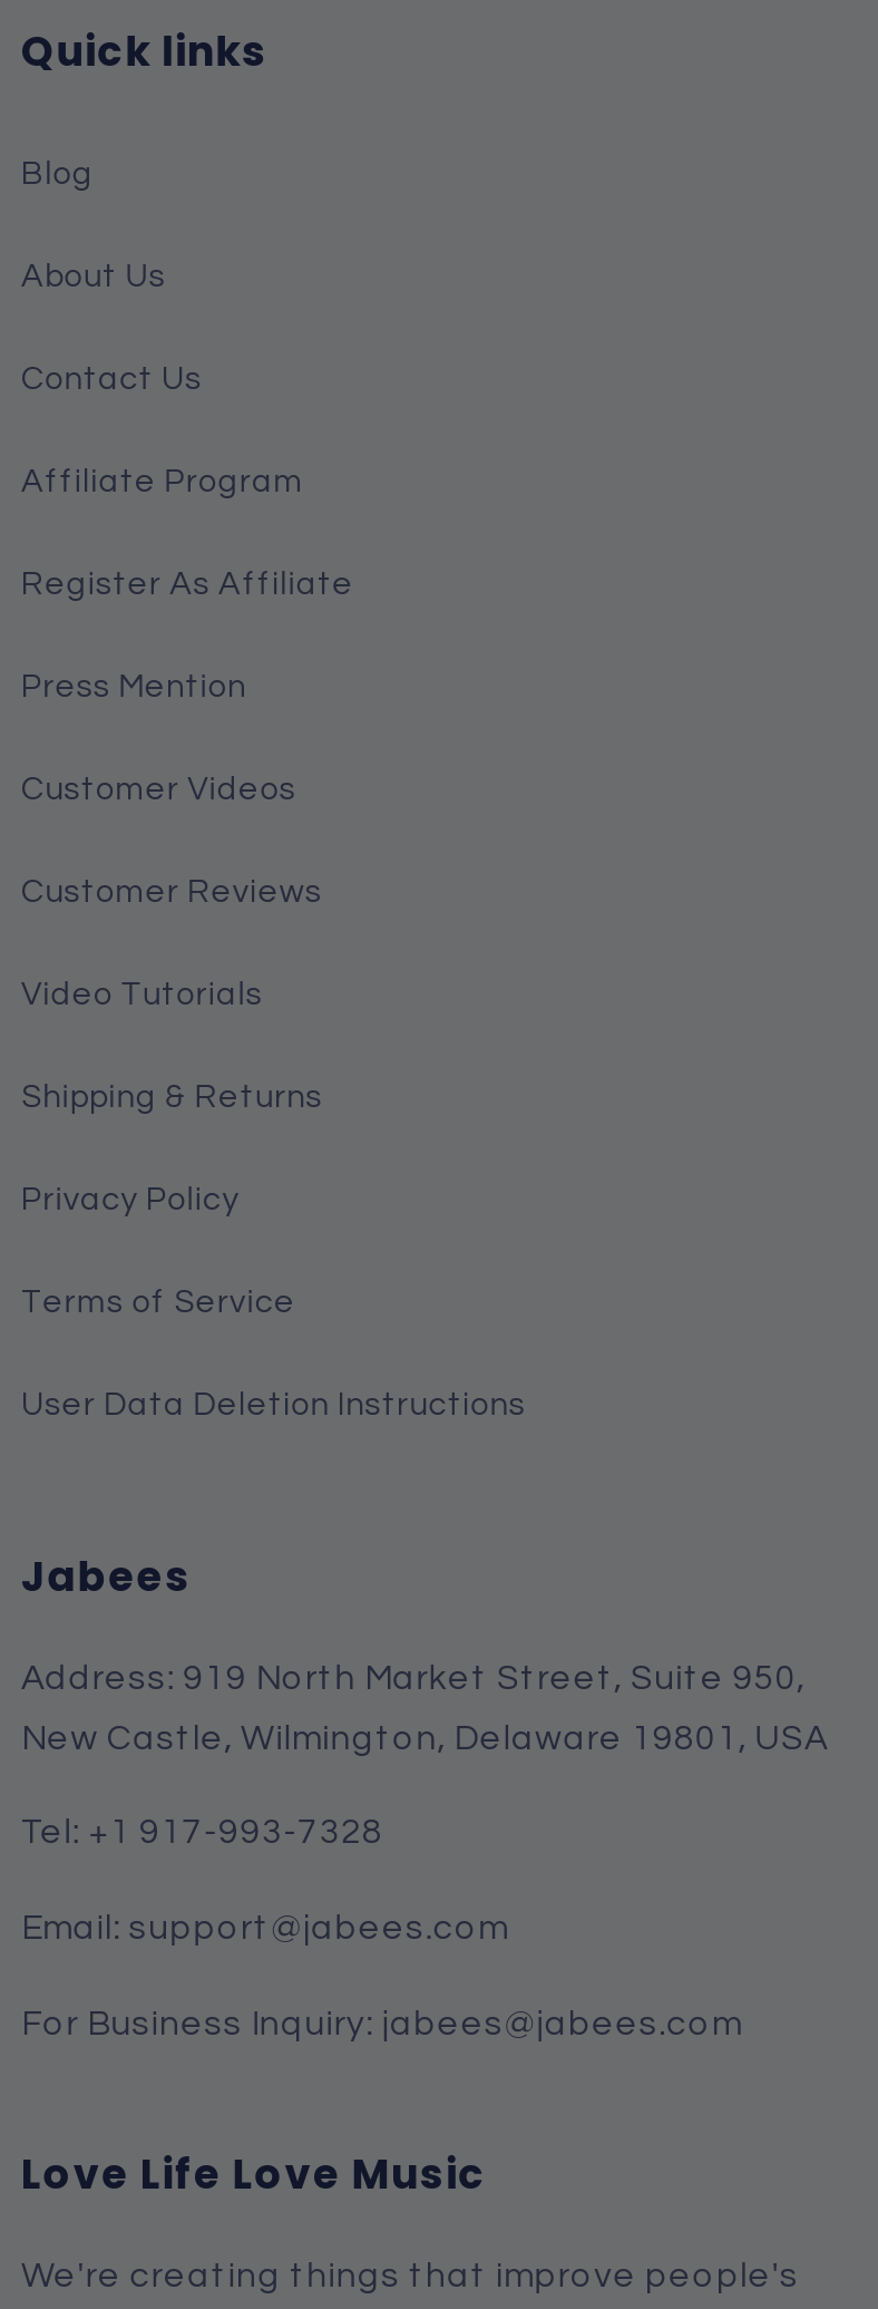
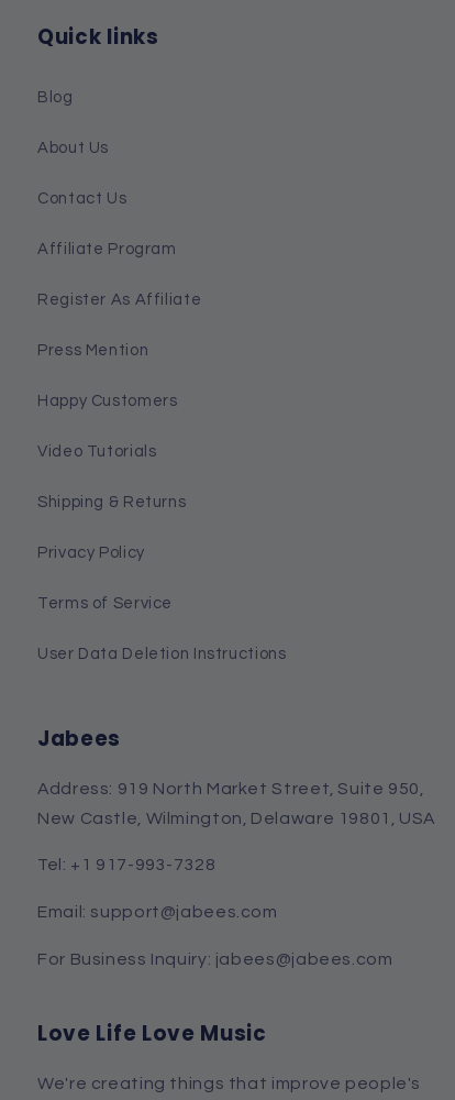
[21,773,322,909] Customer Videos | Customer Reviews -> [37,393,177,409] Happy Customers

